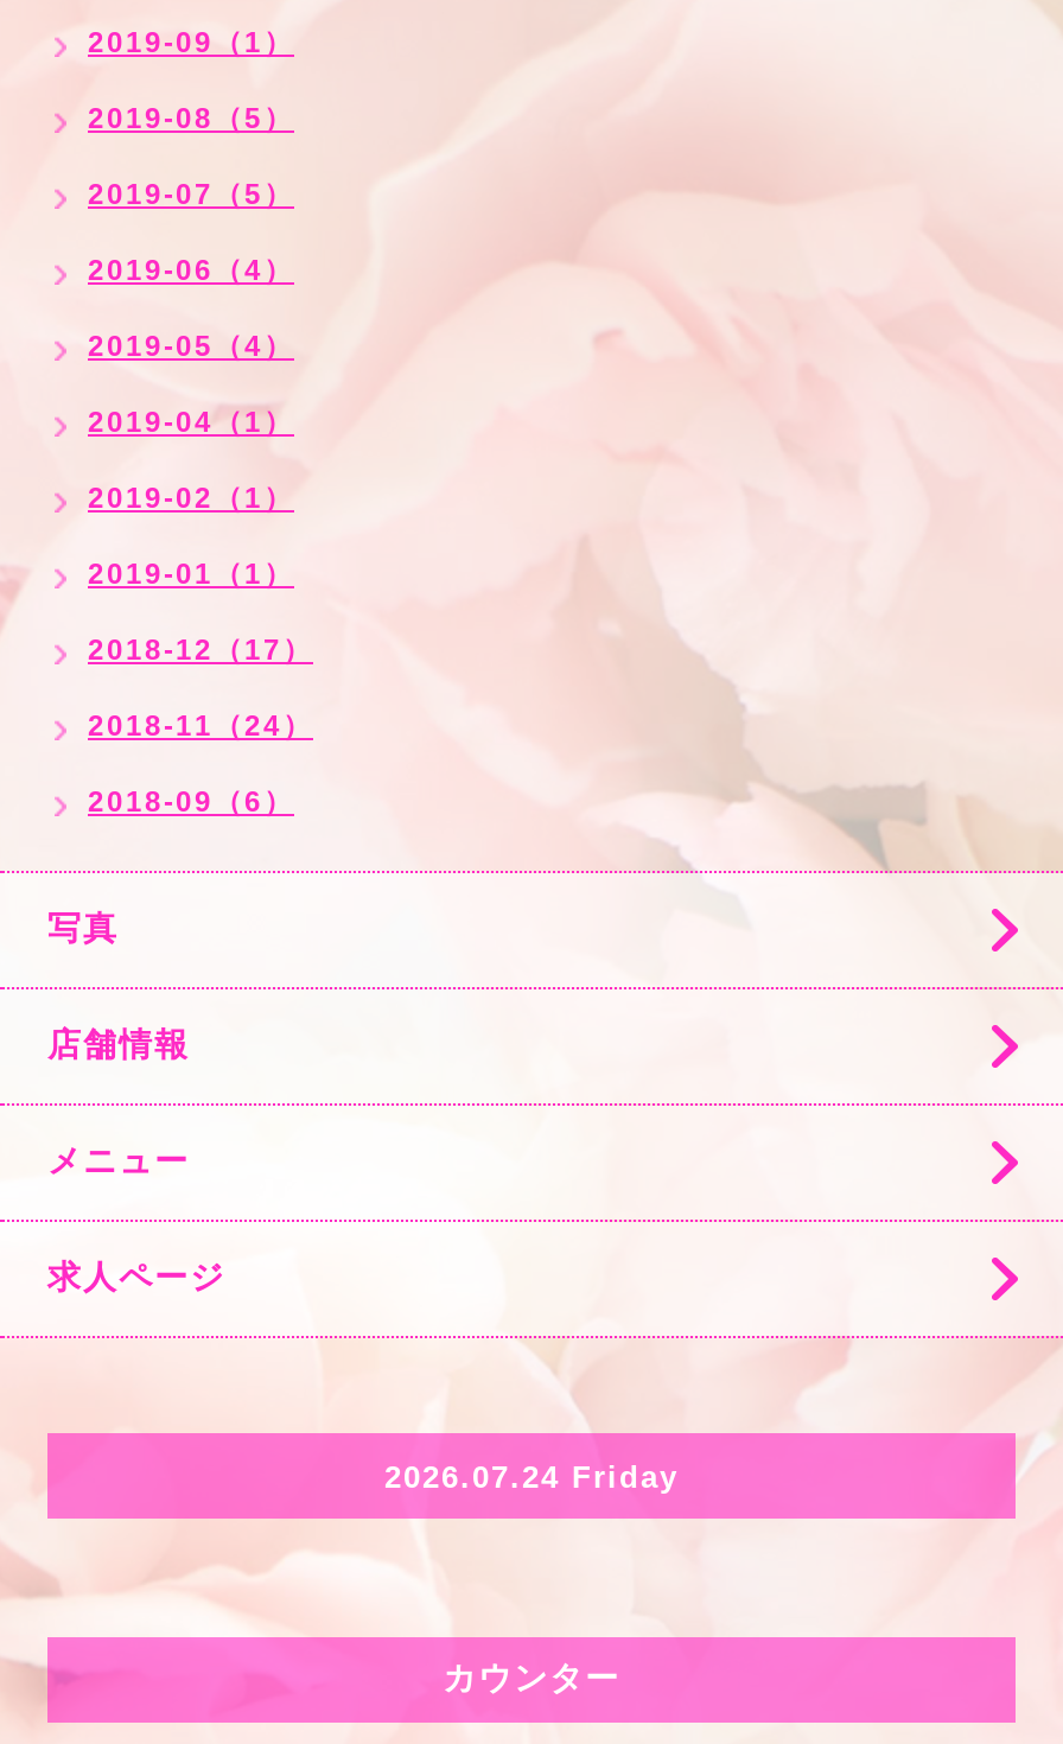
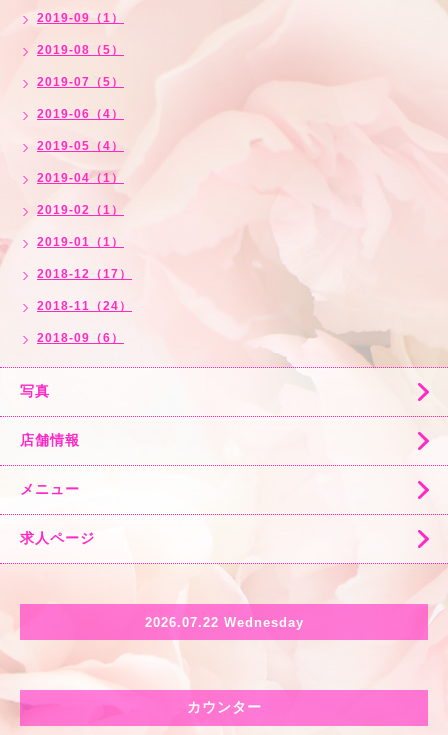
[384,1458,679,1494] 2026.07.24 Friday -> [144,614,303,629] 2026.07.22 Wednesday

